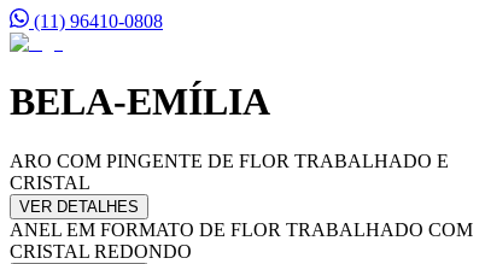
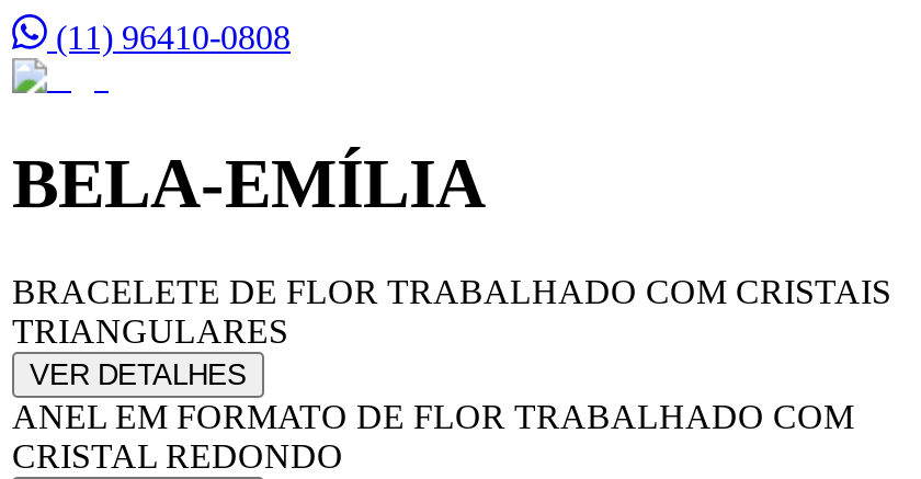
[10,151,449,193] ARO COM PINGENTE DE FLOR TRABALHADO E | CRISTAL -> [12,273,891,349] BRACELETE DE FLOR TRABALHADO COM CRISTAIS | TRIANGULARES

